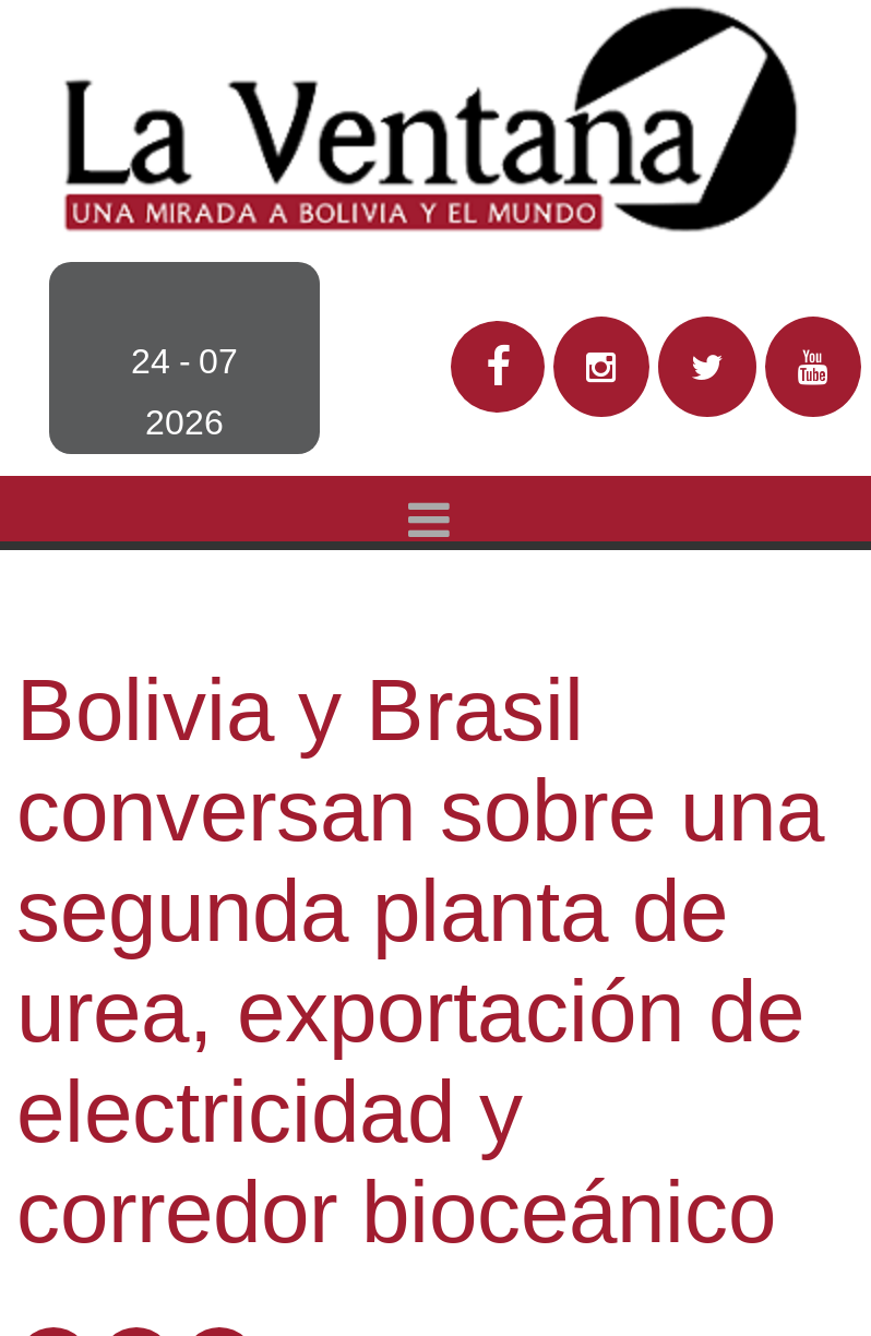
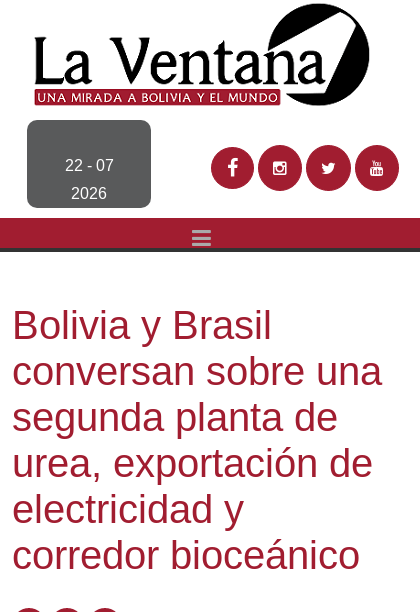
[131,343,238,380] 24 - 07 -> [64,157,113,174] 22 - 07

